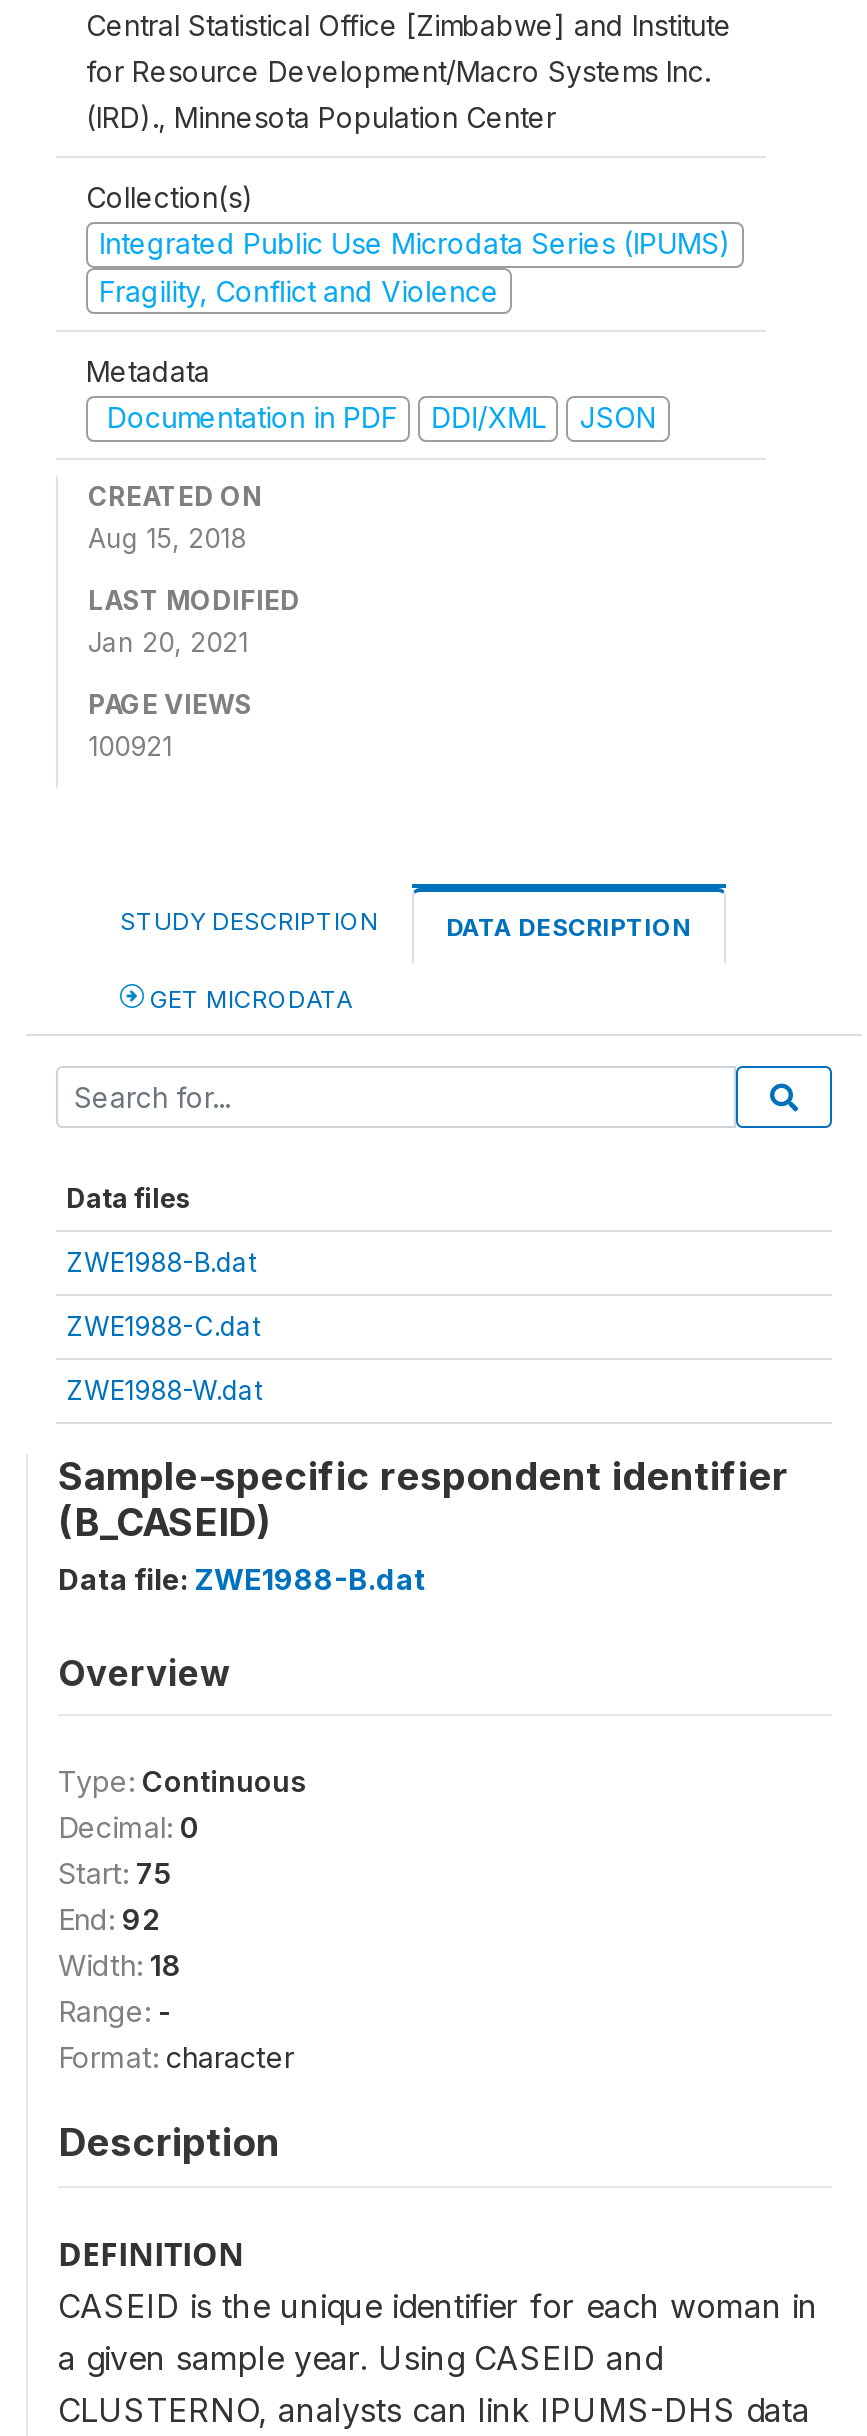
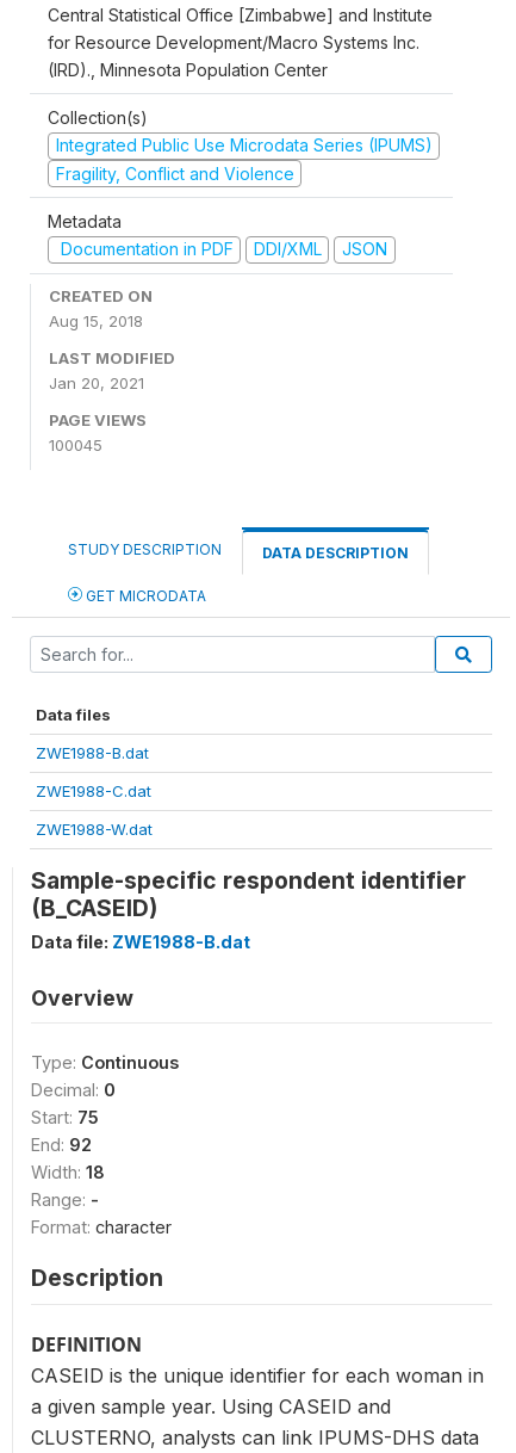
[88,729,172,761] 100921 -> [49,435,102,454] 100045

